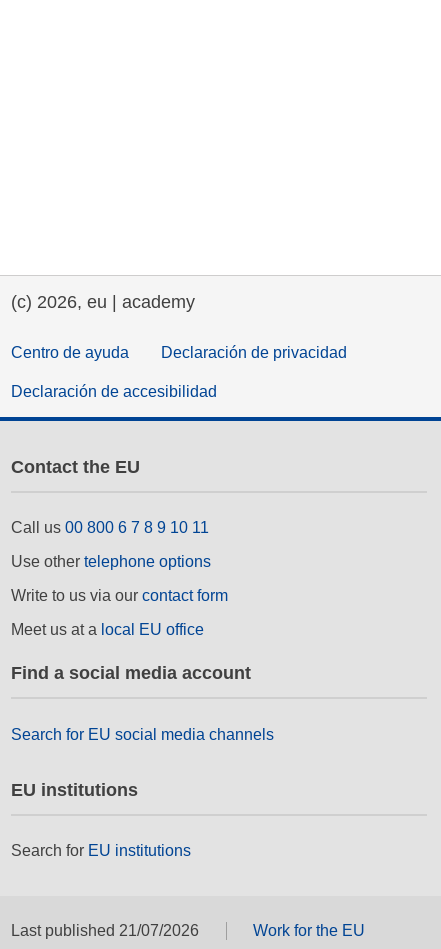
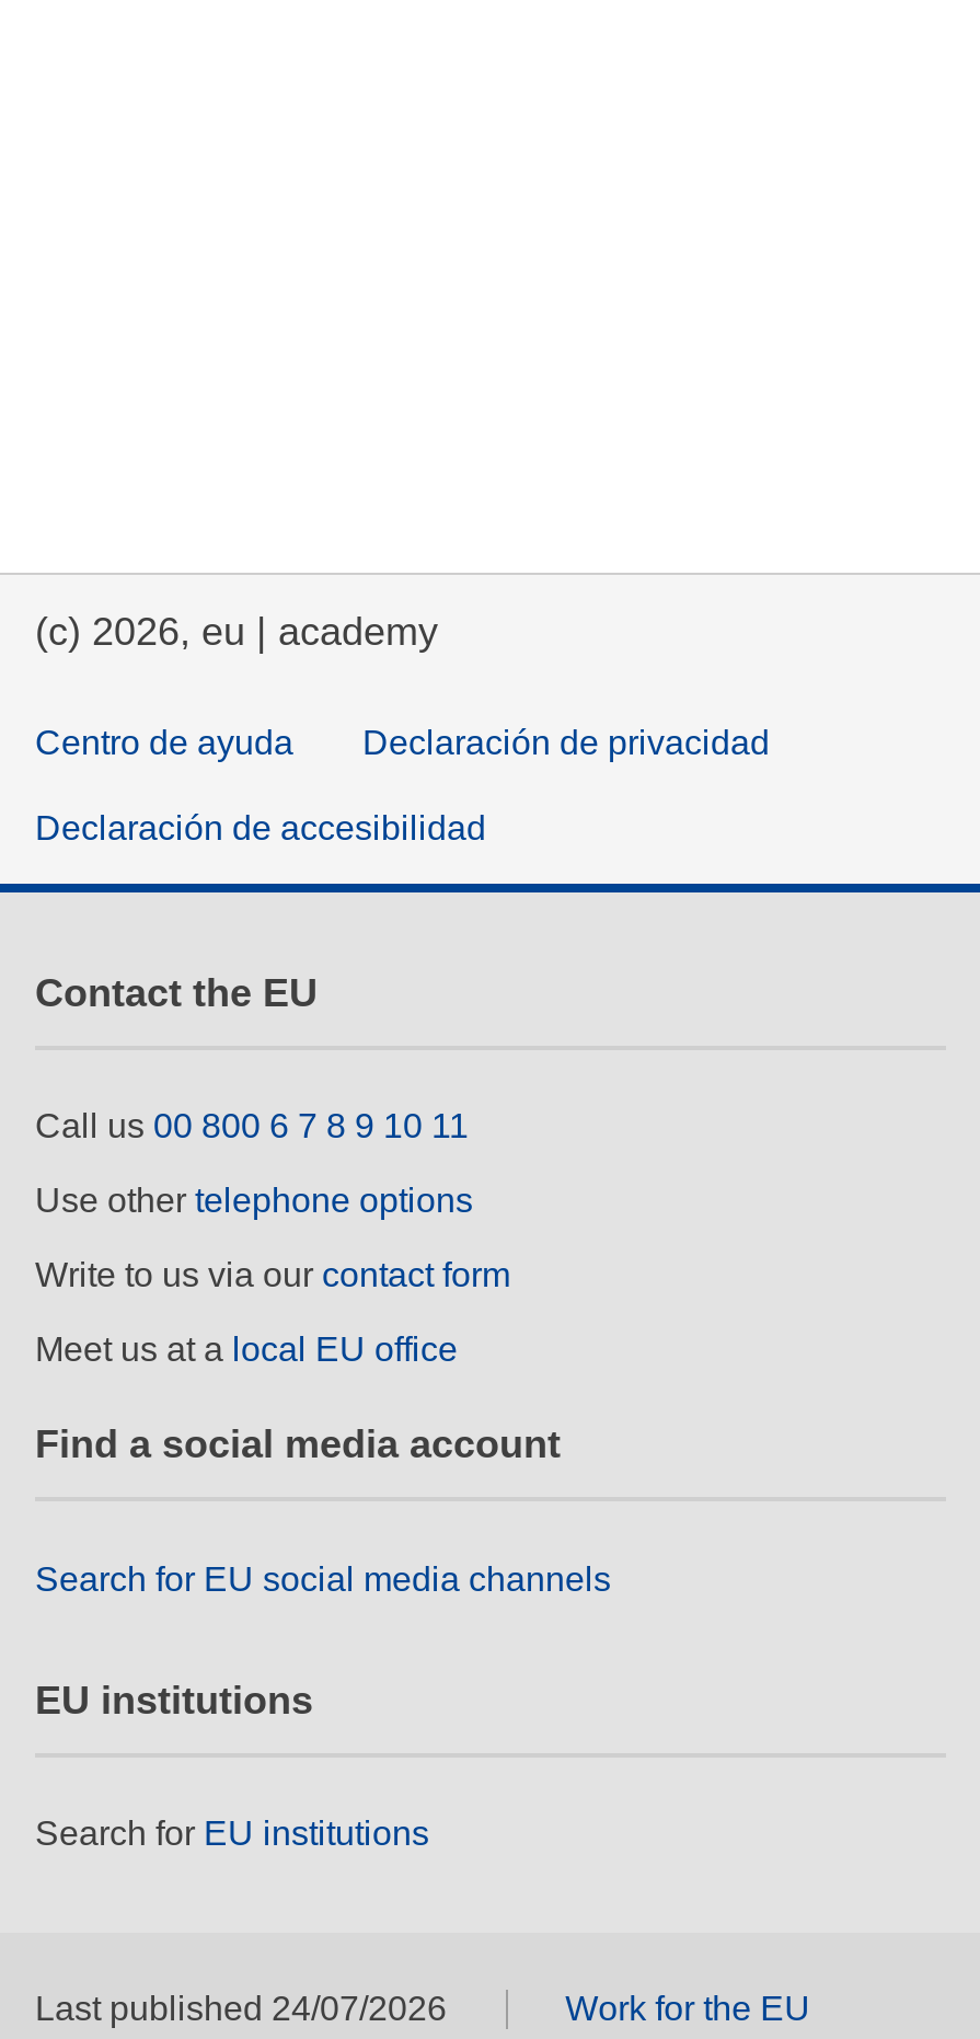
[11,922,199,939] Last published 21/07/2026 -> [35,1991,447,2028] Last published 24/07/2026

